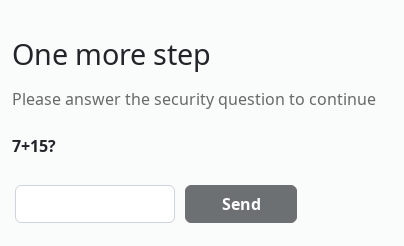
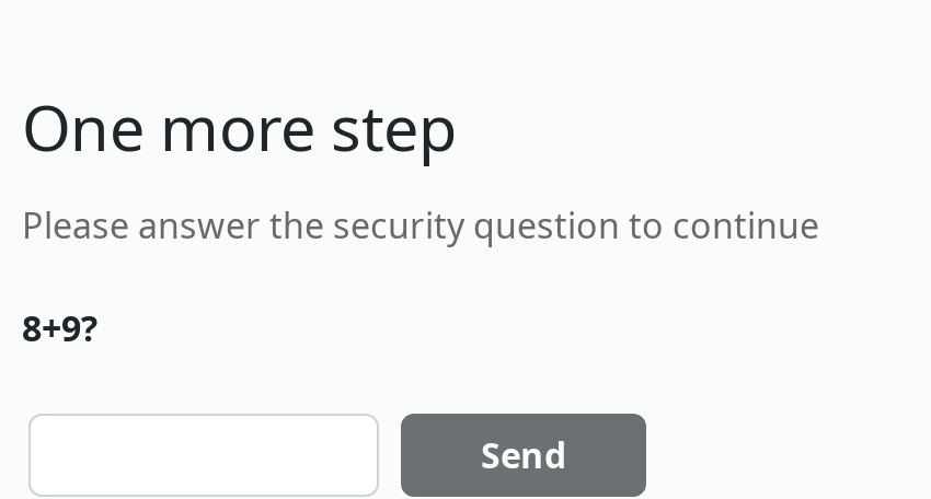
[12,135,56,157] 7+15? -> [22,304,99,352] 8+9?

